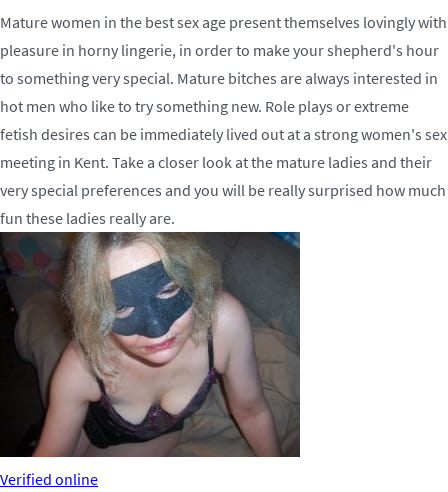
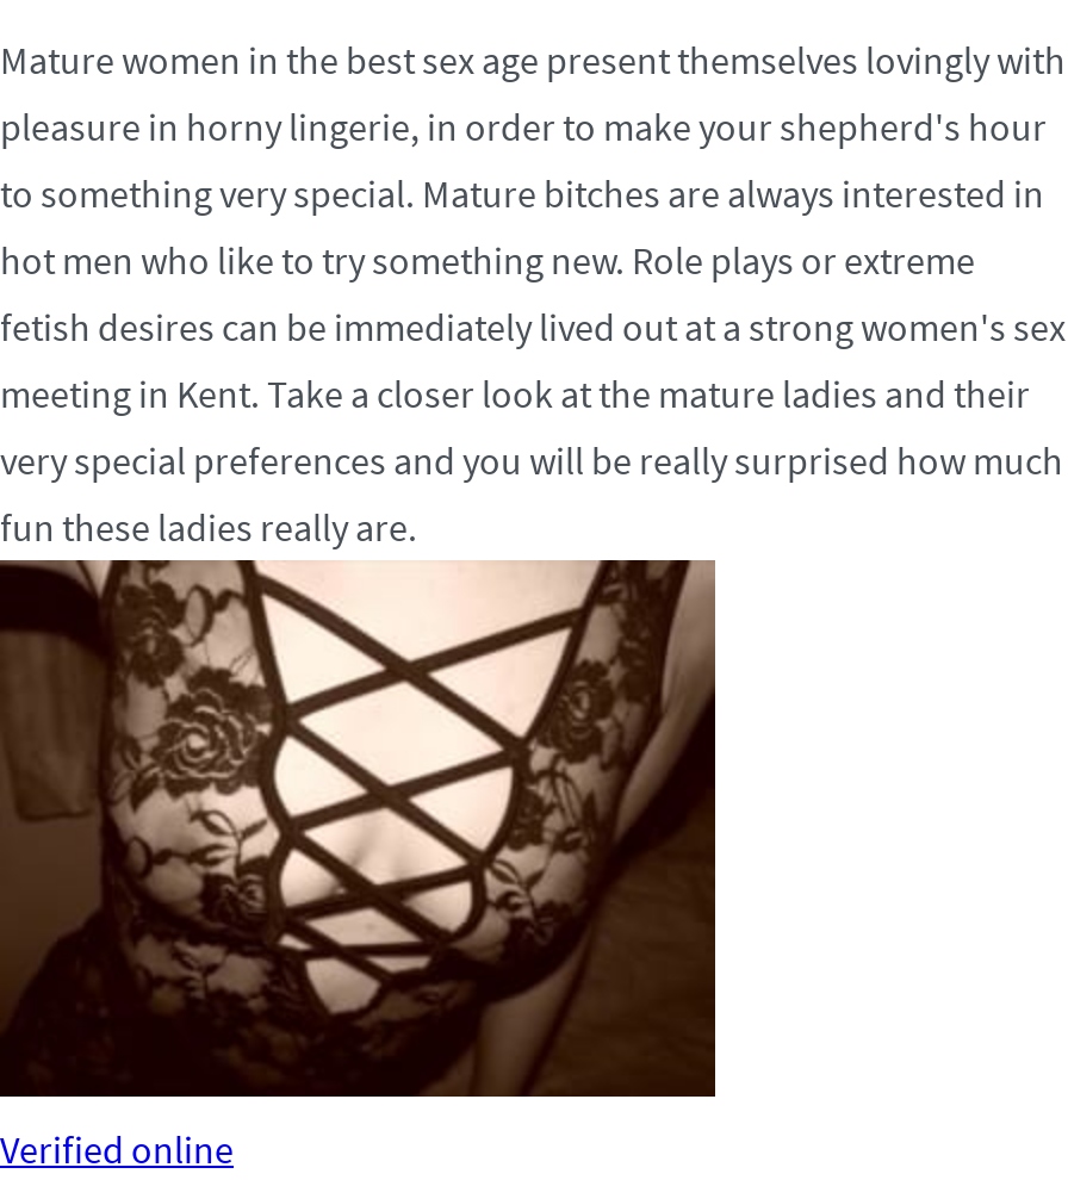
[3,231,300,458] [image] -> [7,558,715,1099] [image]

